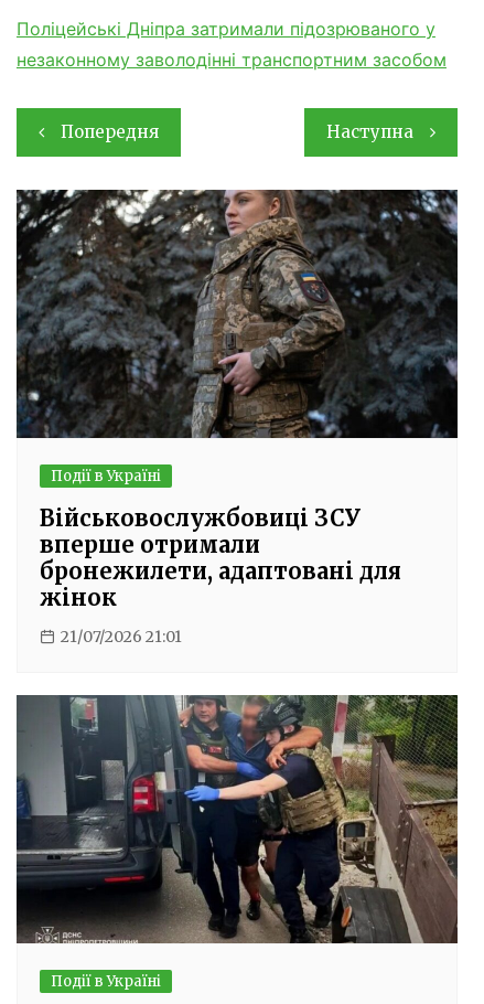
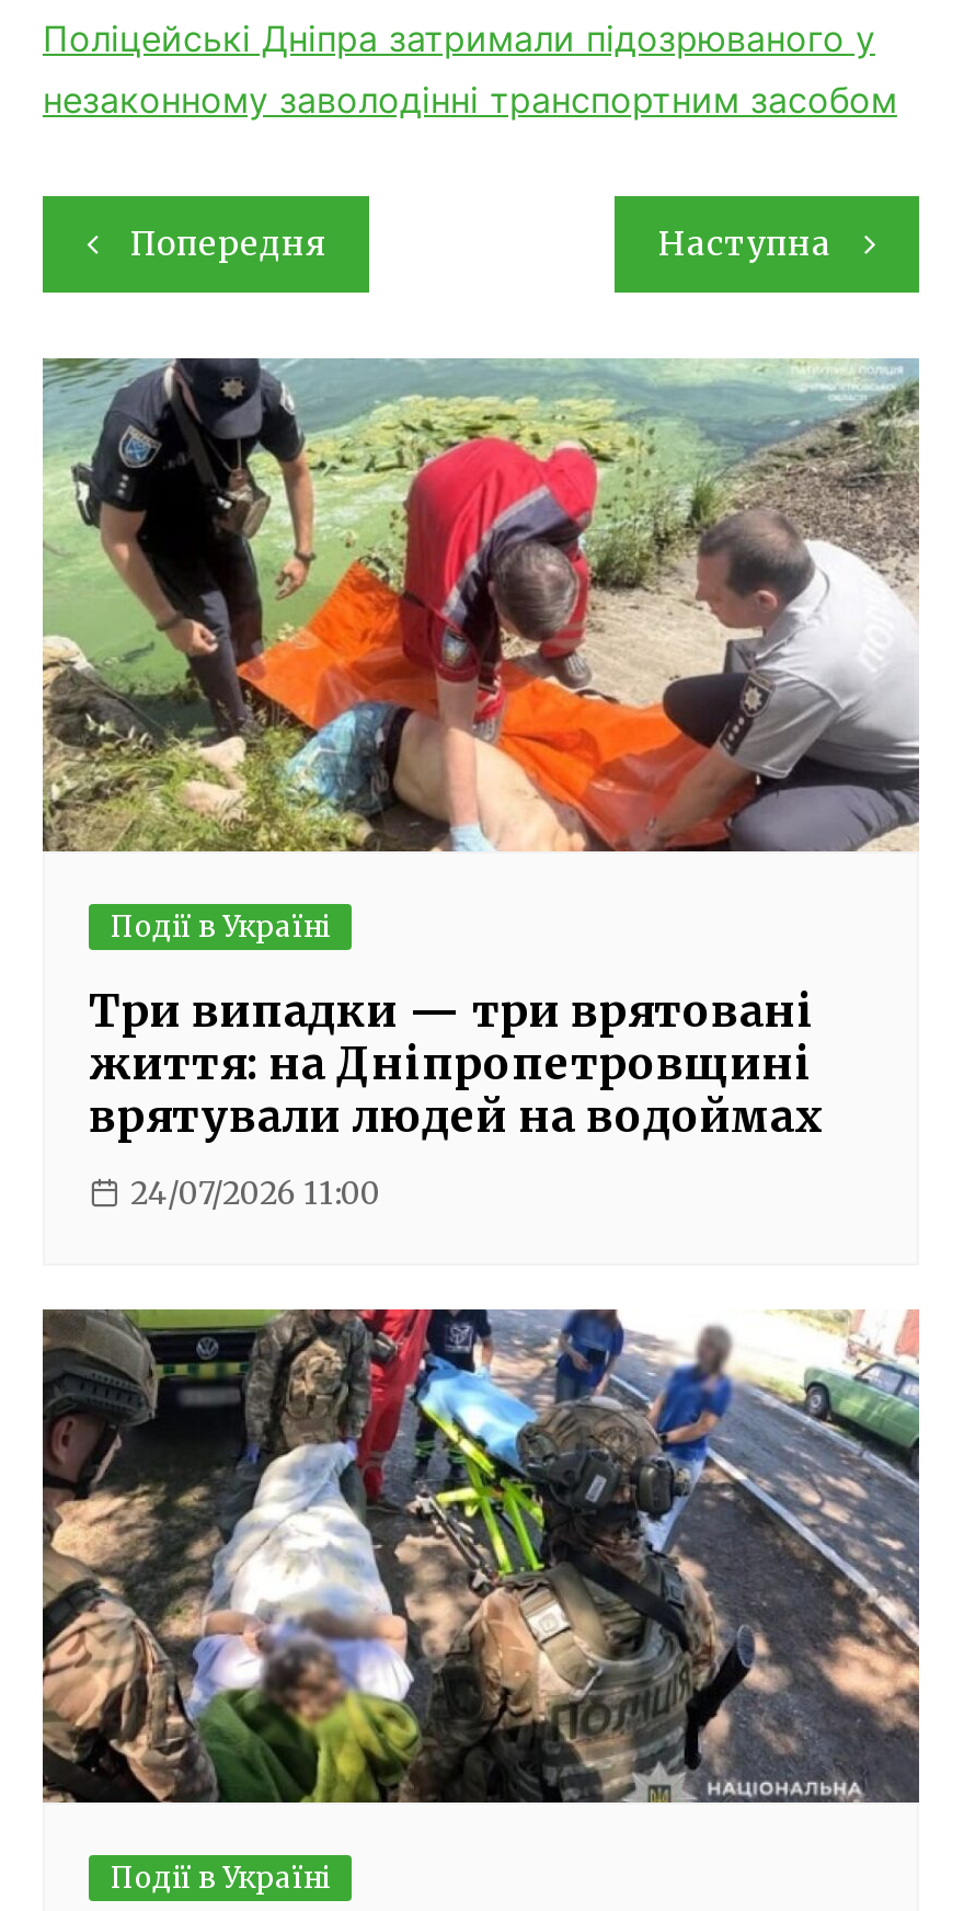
[15,189,459,439] [image] -> [41,358,921,854] [image]
[40,504,401,611] Військовослужбовиці ЗСУ | вперше отримали | бронежилети, адаптовані для | жінок -> [89,982,823,1142] Три випадки — три врятовані | життя: на Дніпропетровщині | врятували людей на водоймах
[61,626,182,646] 21/07/2026 21:01 -> [130,1173,380,1212] 24/07/2026 11:00
[15,694,459,944] [image] -> [41,1307,921,1805] [image]

